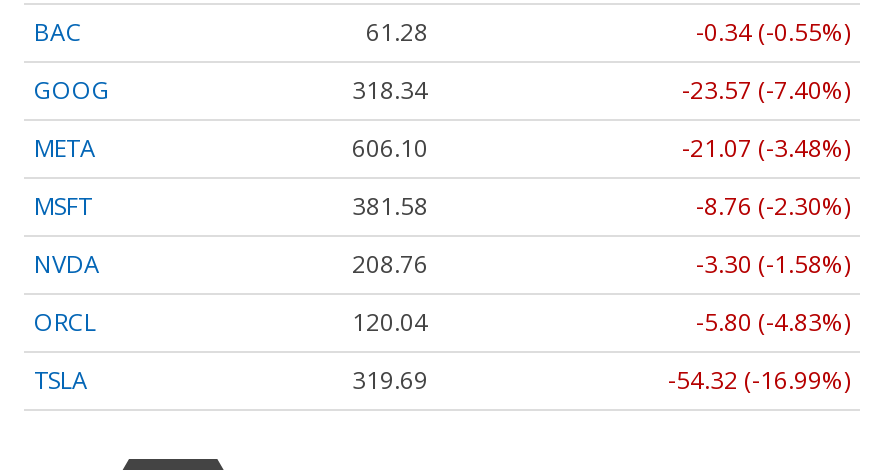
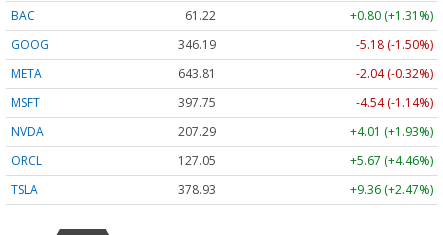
[366,15,428,49] 61.28 -> [185,7,216,24] 61.22
[696,15,850,49] -0.34 (-0.55%) -> [350,7,433,24] +0.80 (+1.31%)
[352,73,428,107] 318.34 -> [178,36,216,53] 346.19
[682,73,850,107] -23.57 (-7.40%) -> [356,36,433,53] -5.18 (-1.50%)
[352,131,428,165] 606.10 -> [178,65,216,82] 643.81
[682,131,850,165] -21.07 (-3.48%) -> [356,65,433,82] -2.04 (-0.32%)
[352,189,428,223] 381.58 -> [178,94,216,111] 397.75
[696,189,850,223] -8.76 (-2.30%) -> [356,94,433,111] -4.54 (-1.14%)
[352,247,428,281] 208.76 -> [178,123,216,140] 207.29
[696,247,850,281] -3.30 (-1.58%) -> [350,123,433,140] +4.01 (+1.93%)
[352,305,428,339] 120.04 -> [178,152,216,169] 127.05
[696,305,850,339] -5.80 (-4.83%) -> [350,152,433,169] +5.67 (+4.46%)
[352,363,850,397] 319.69 | -54.32 (-16.99%) -> [178,181,433,198] 378.93 | +9.36 (+2.47%)

